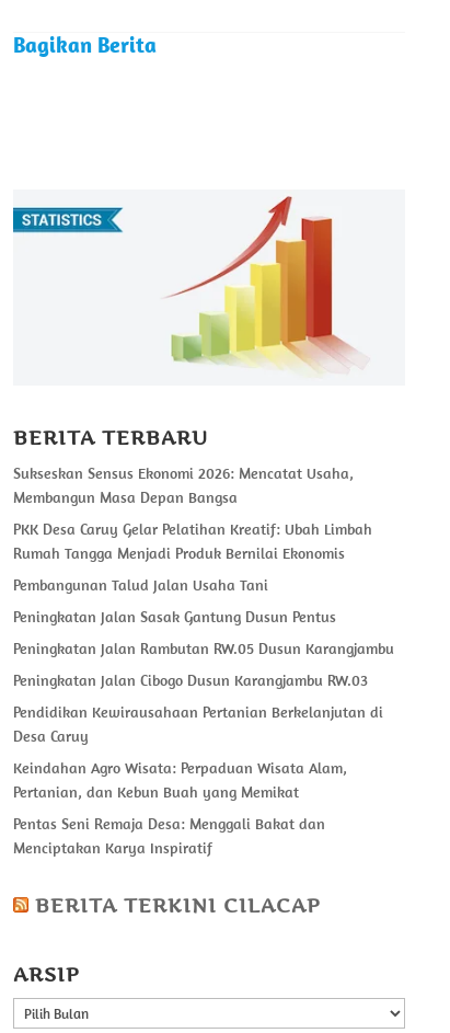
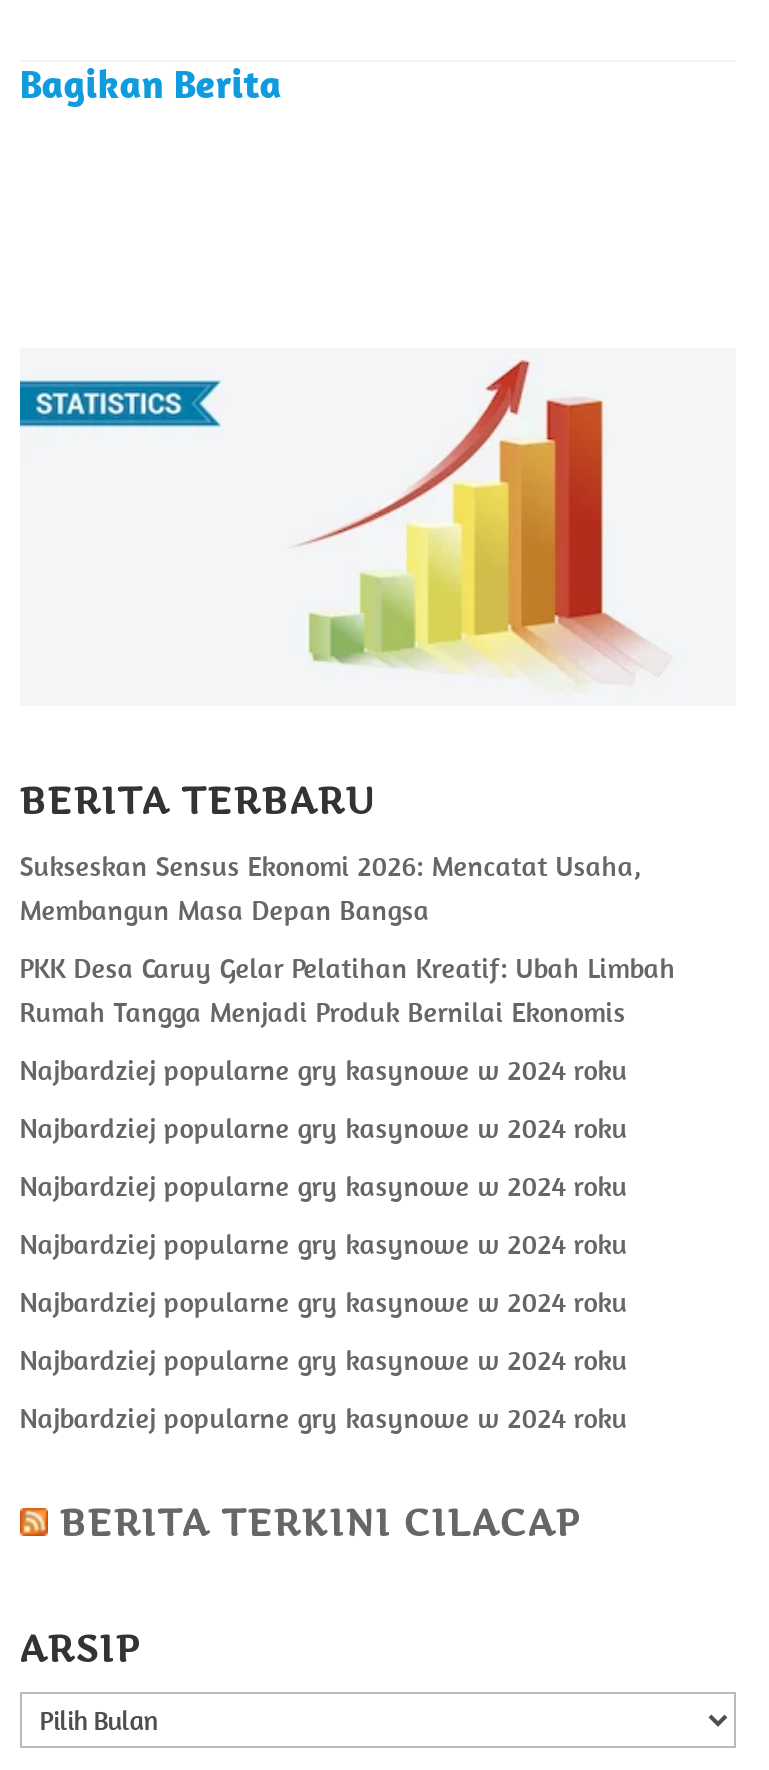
[13,575,268,595] Pembangunan Talud Jalan Usaha Tani -> [20,1052,628,1088] Najbardziej popularne gry kasynowe w 2024 roku
[13,607,336,627] Peningkatan Jalan Sasak Gantung Dusun Pentus -> [20,1110,628,1146] Najbardziej popularne gry kasynowe w 2024 roku
[13,639,394,659] Peningkatan Jalan Rambutan RW.05 Dusun Karangjambu -> [20,1168,628,1204] Najbardziej popularne gry kasynowe w 2024 roku
[13,671,368,690] Peningkatan Jalan Cibogo Dusun Karangjambu RW.03 -> [20,1226,628,1262] Najbardziej popularne gry kasynowe w 2024 roku
[13,702,383,746] Pendidikan Kewirausahaan Pertanian Berkelanjutan di | Desa Caruy -> [20,1284,628,1320] Najbardziej popularne gry kasynowe w 2024 roku
[13,758,347,802] Keindahan Agro Wisata: Perpaduan Wisata Alam, | Pertanian, dan Kebun Buah yang Memikat -> [20,1342,628,1378] Najbardziej popularne gry kasynowe w 2024 roku
[13,814,325,858] Pentas Seni Remaja Desa: Menggali Bakat dan | Menciptakan Karya Inspiratif -> [20,1400,628,1436] Najbardziej popularne gry kasynowe w 2024 roku

